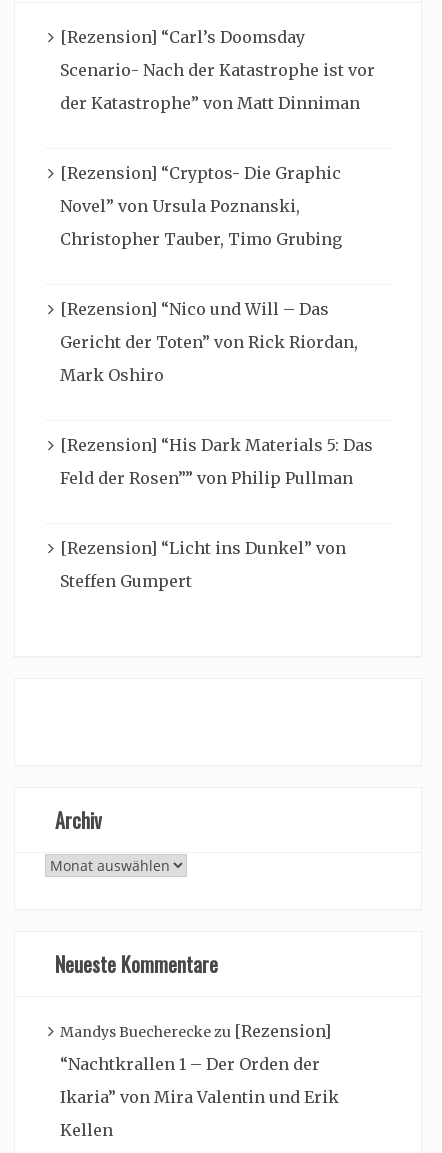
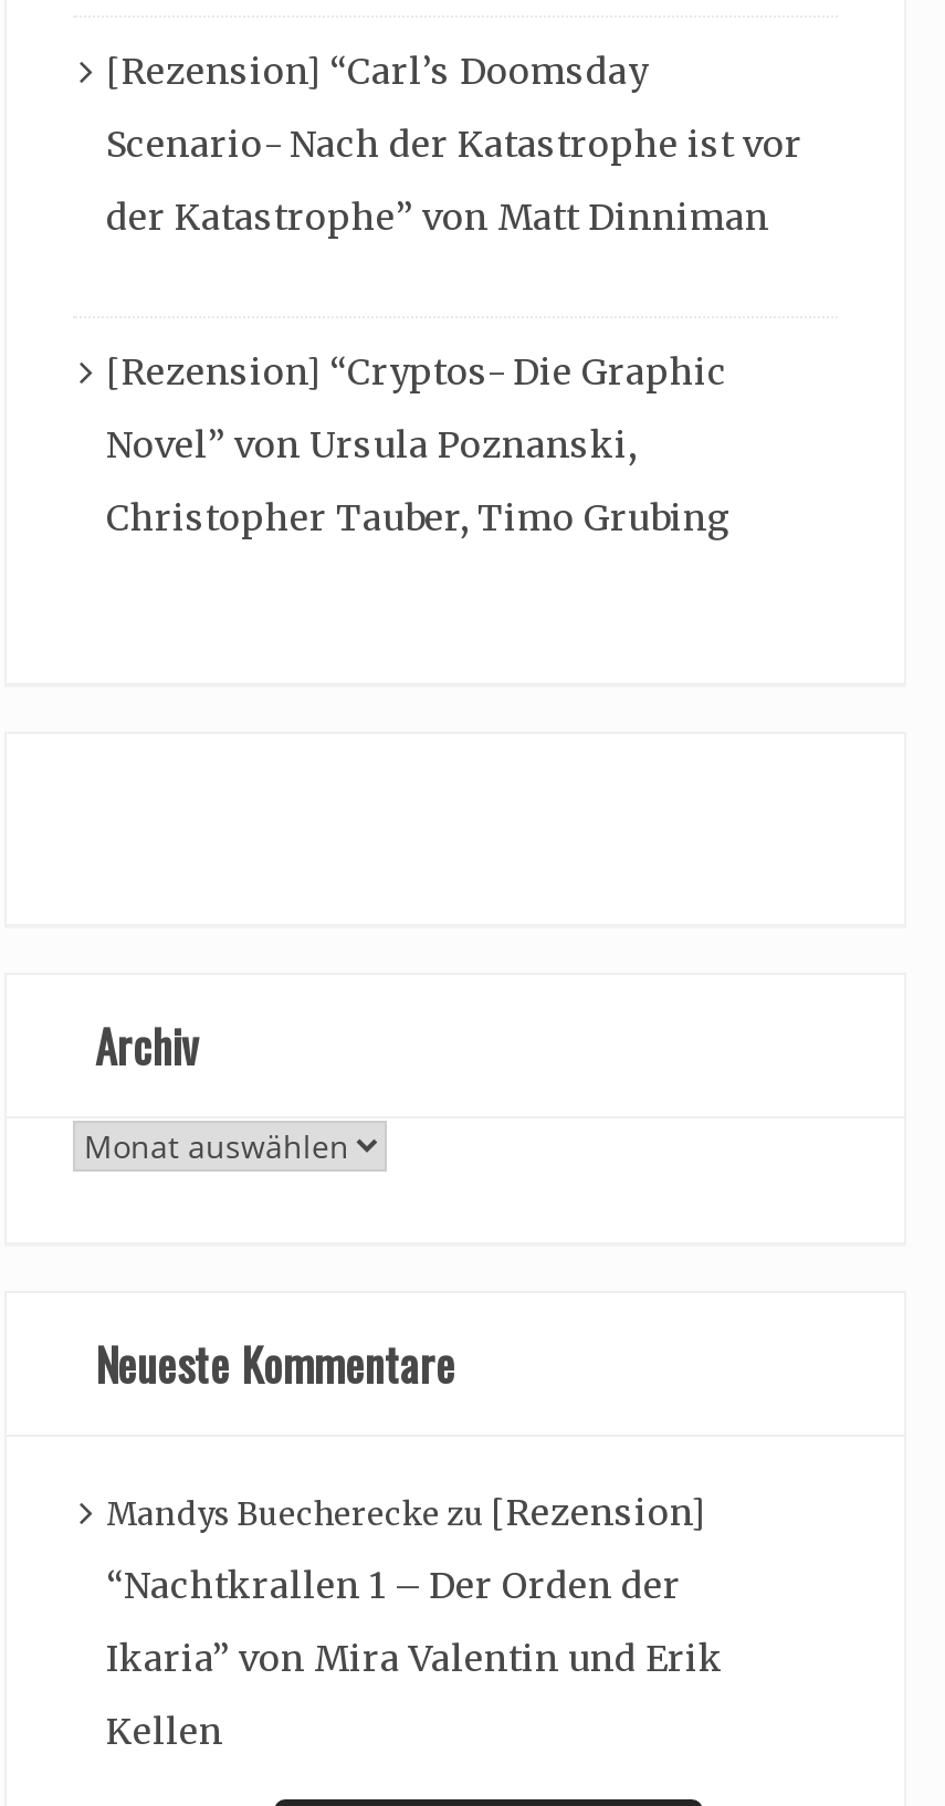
[60,299,373,591] [Rezension] “Nico und Will – Das | Gericht der Toten” von Rick Riordan, | Mark Oshiro | [Rezension] “His Dark Materials 5: Das | Feld der Rosen”” von Philip Pullman | [Rezension] “Licht ins Dunkel” von | Steffen Gumpert -> none

